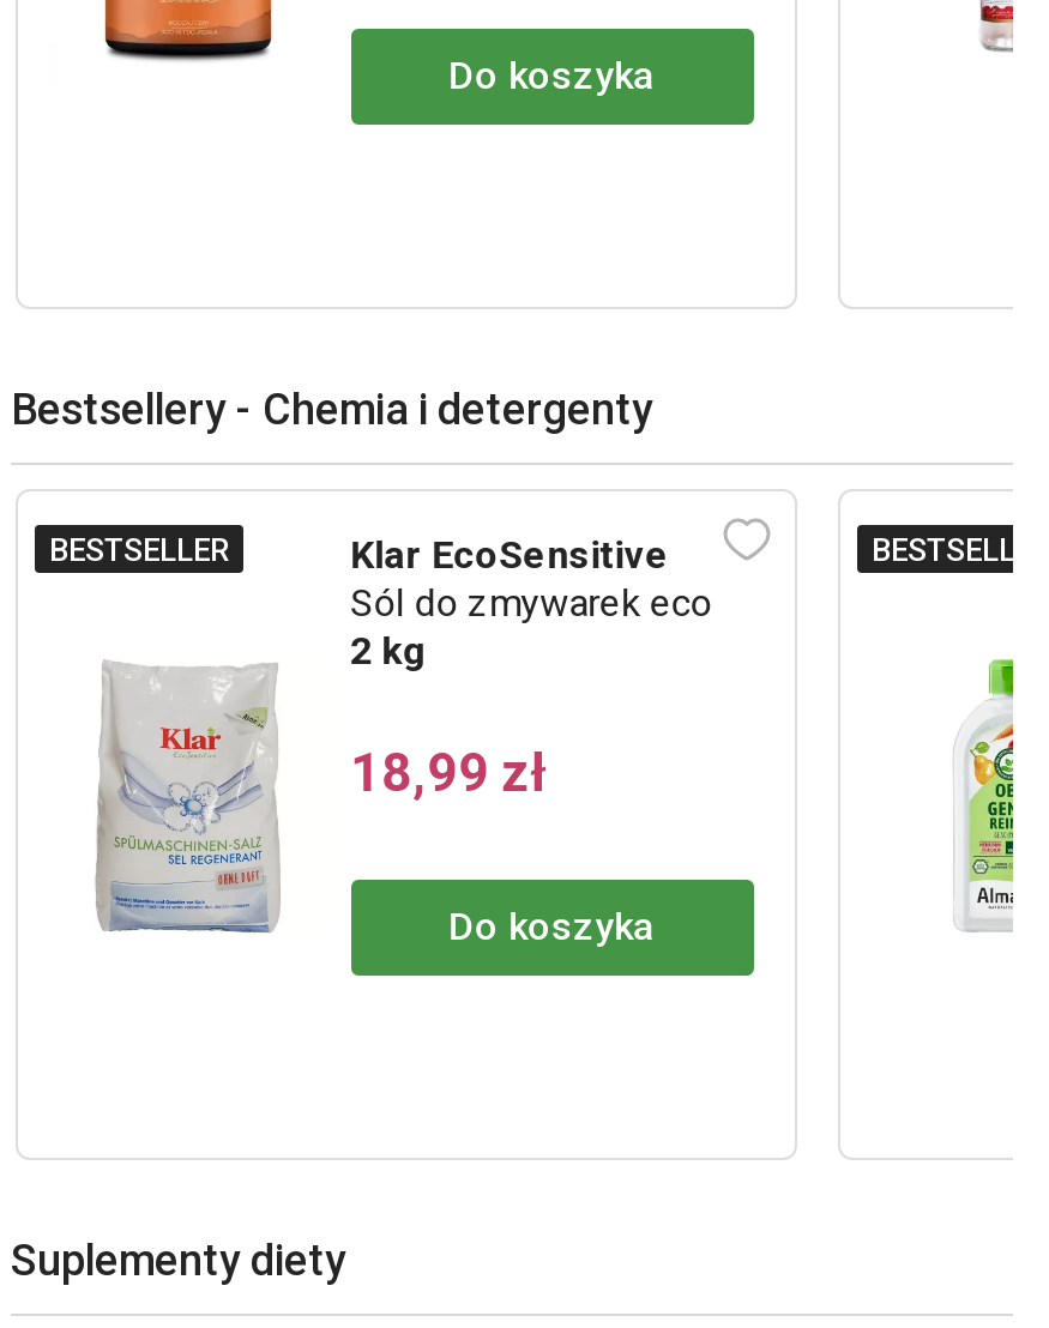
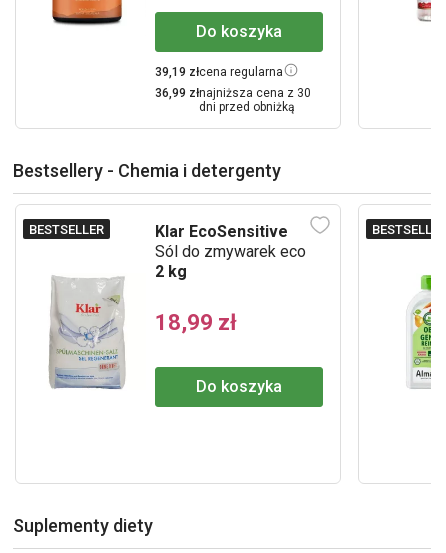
none -> [155,64,311,114] 39,19 złcena regularna | 36,99 złnajniższa cena z 30 | dni przed obniżką

